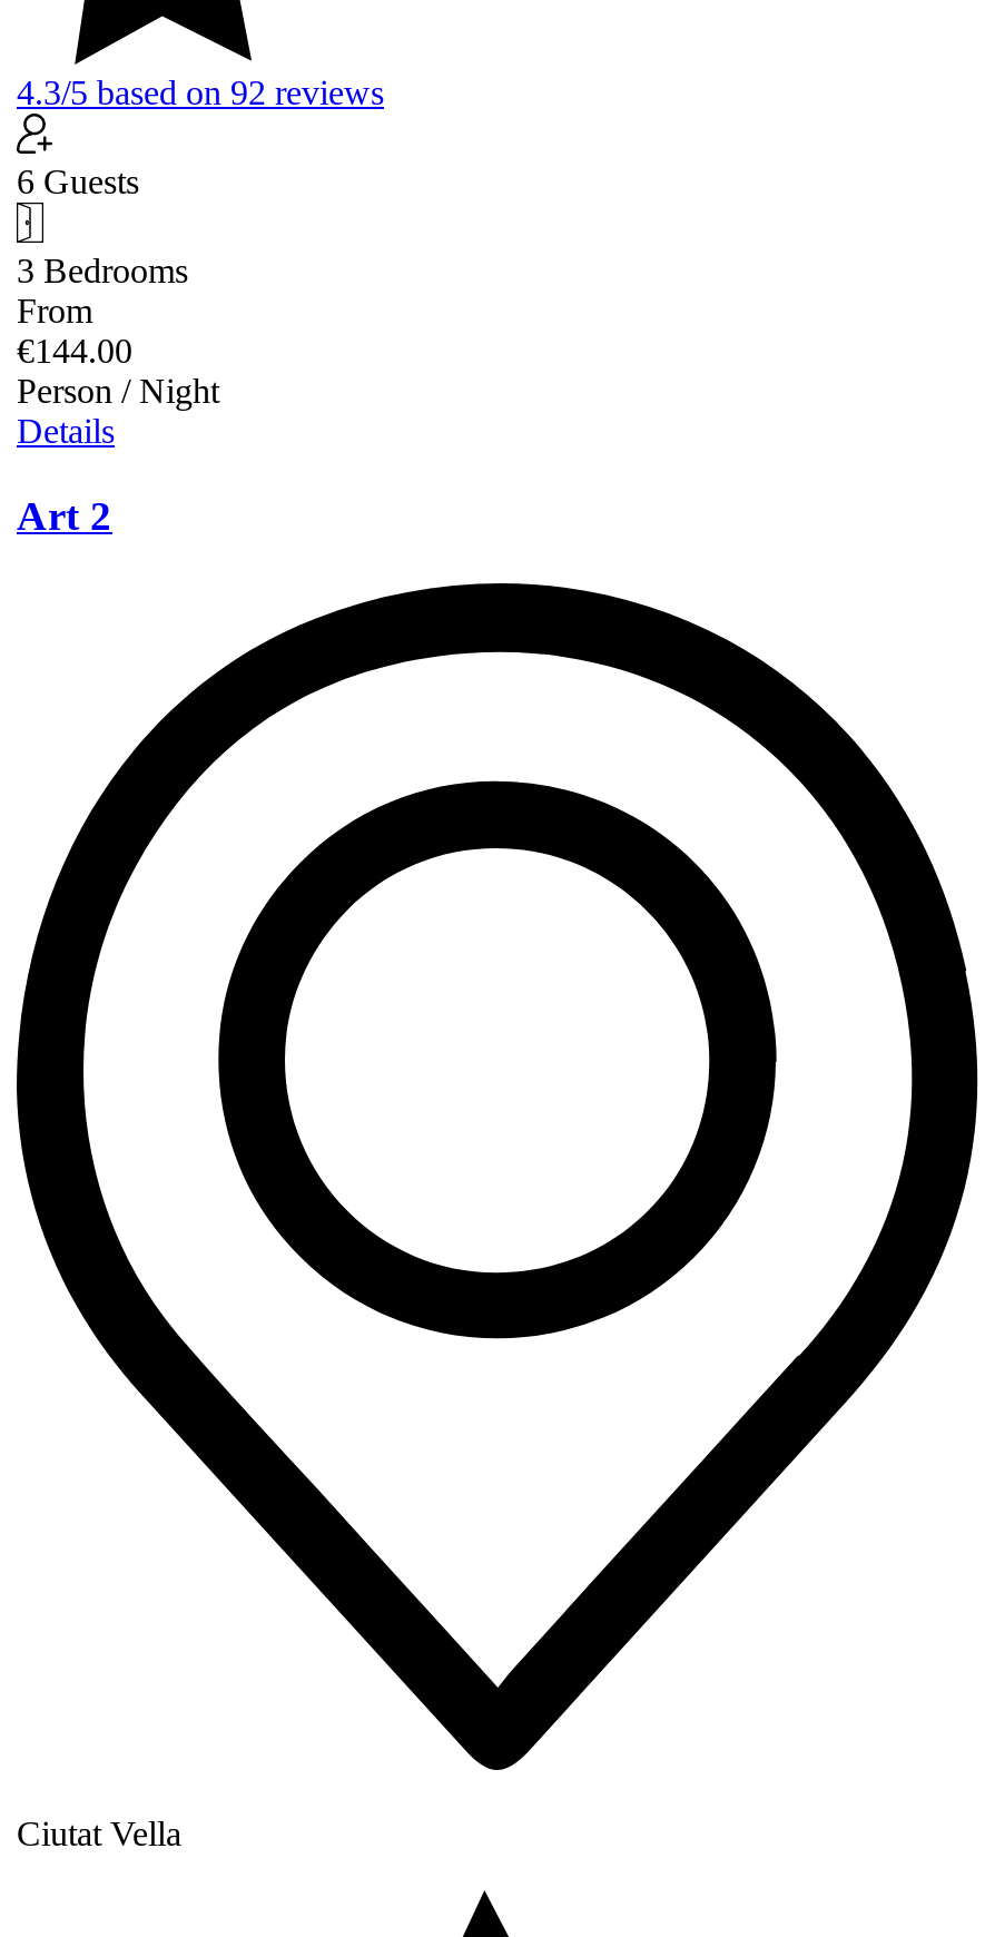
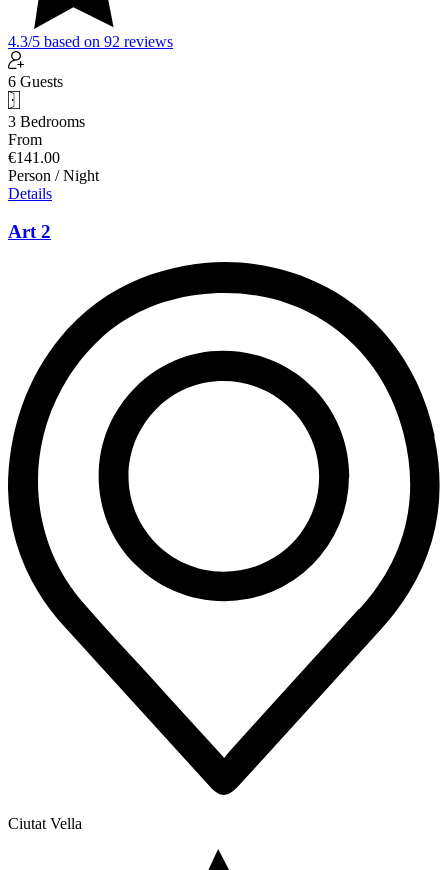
[17,331,132,369] €144.00 -> [8,149,60,166] €141.00

